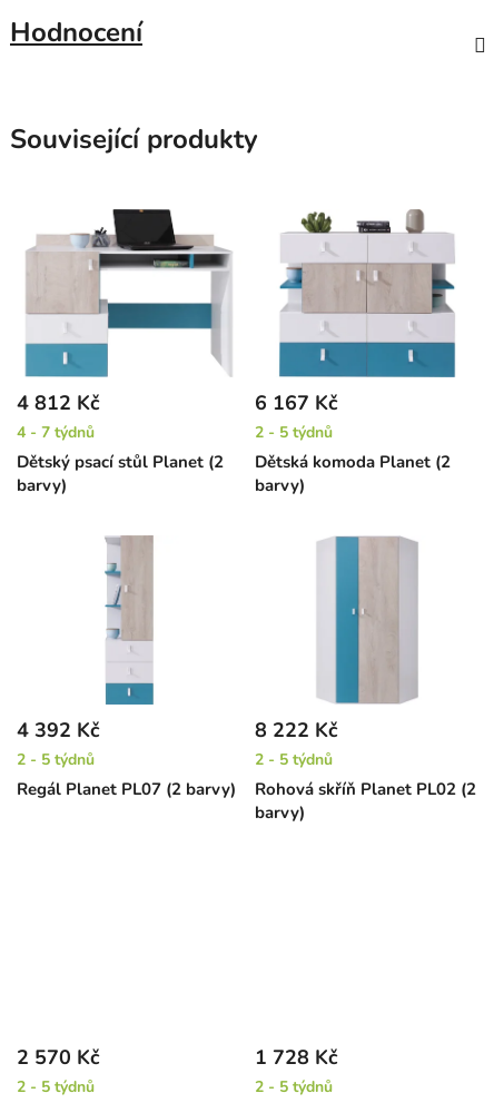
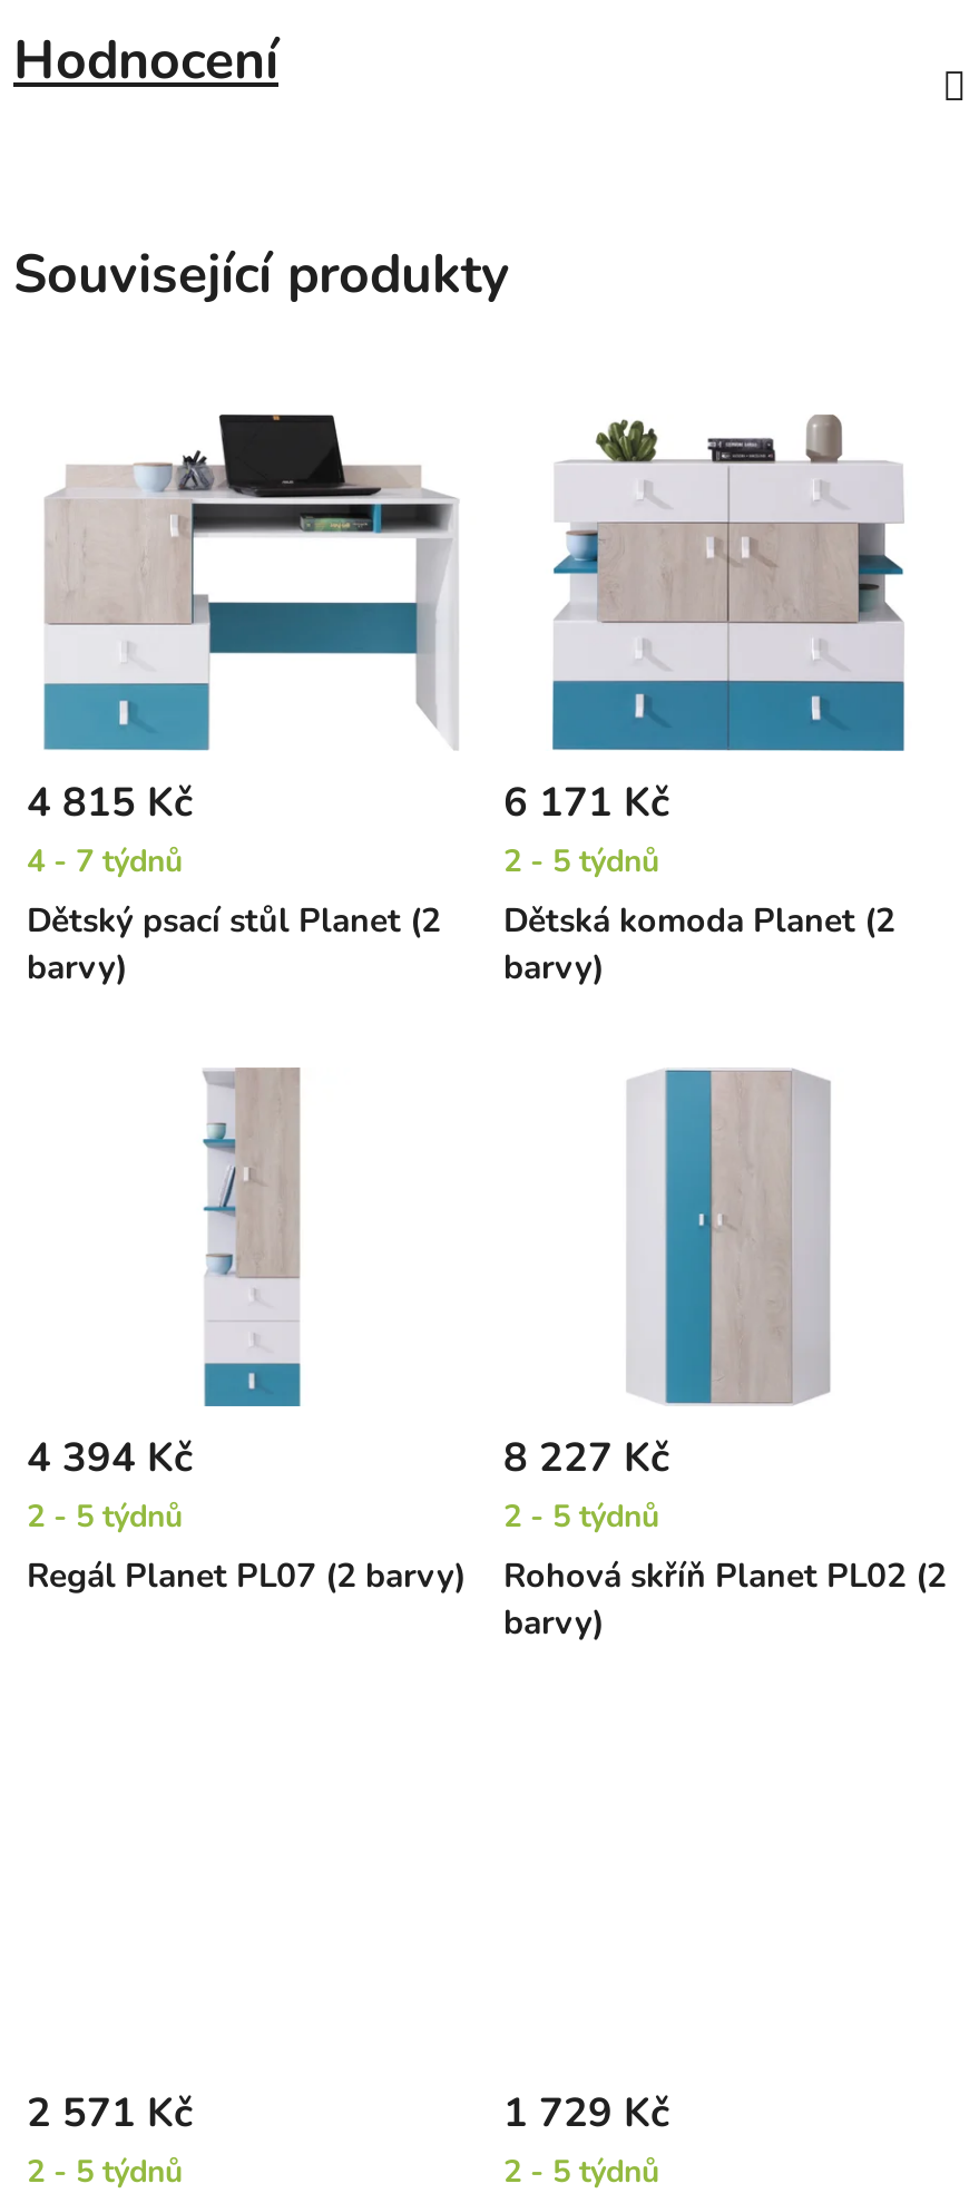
[17,390,100,417] 4 812 Kč -> [27,776,194,830] 4 815 Kč
[255,390,338,417] 6 167 Kč -> [503,776,670,830] 6 171 Kč
[17,717,100,744] 4 392 Kč -> [27,1431,194,1485] 4 394 Kč
[255,717,338,744] 8 222 Kč -> [503,1431,670,1485] 8 227 Kč
[17,1044,100,1071] 2 570 Kč -> [27,2086,194,2140] 2 571 Kč
[255,1044,338,1071] 1 728 Kč -> [503,2086,670,2140] 1 729 Kč

